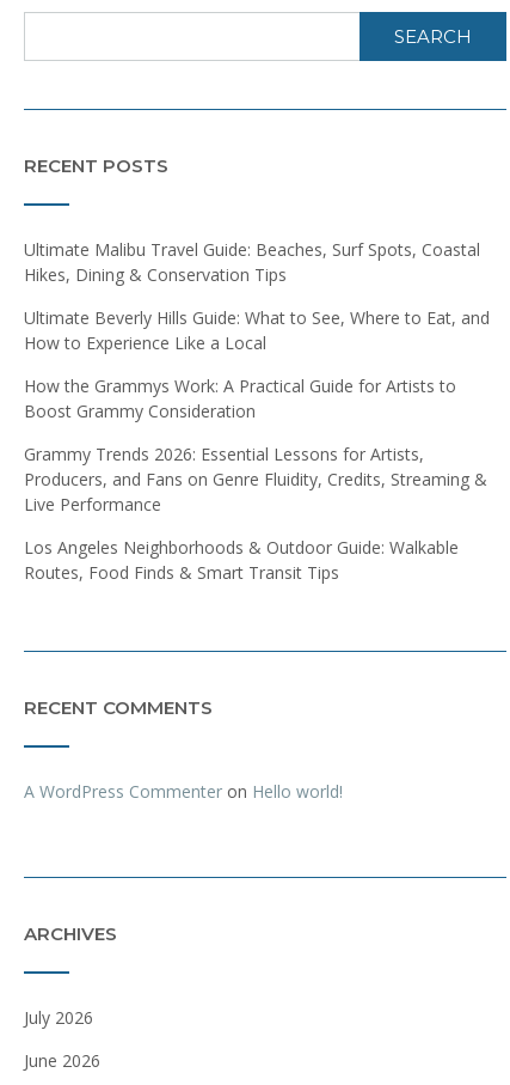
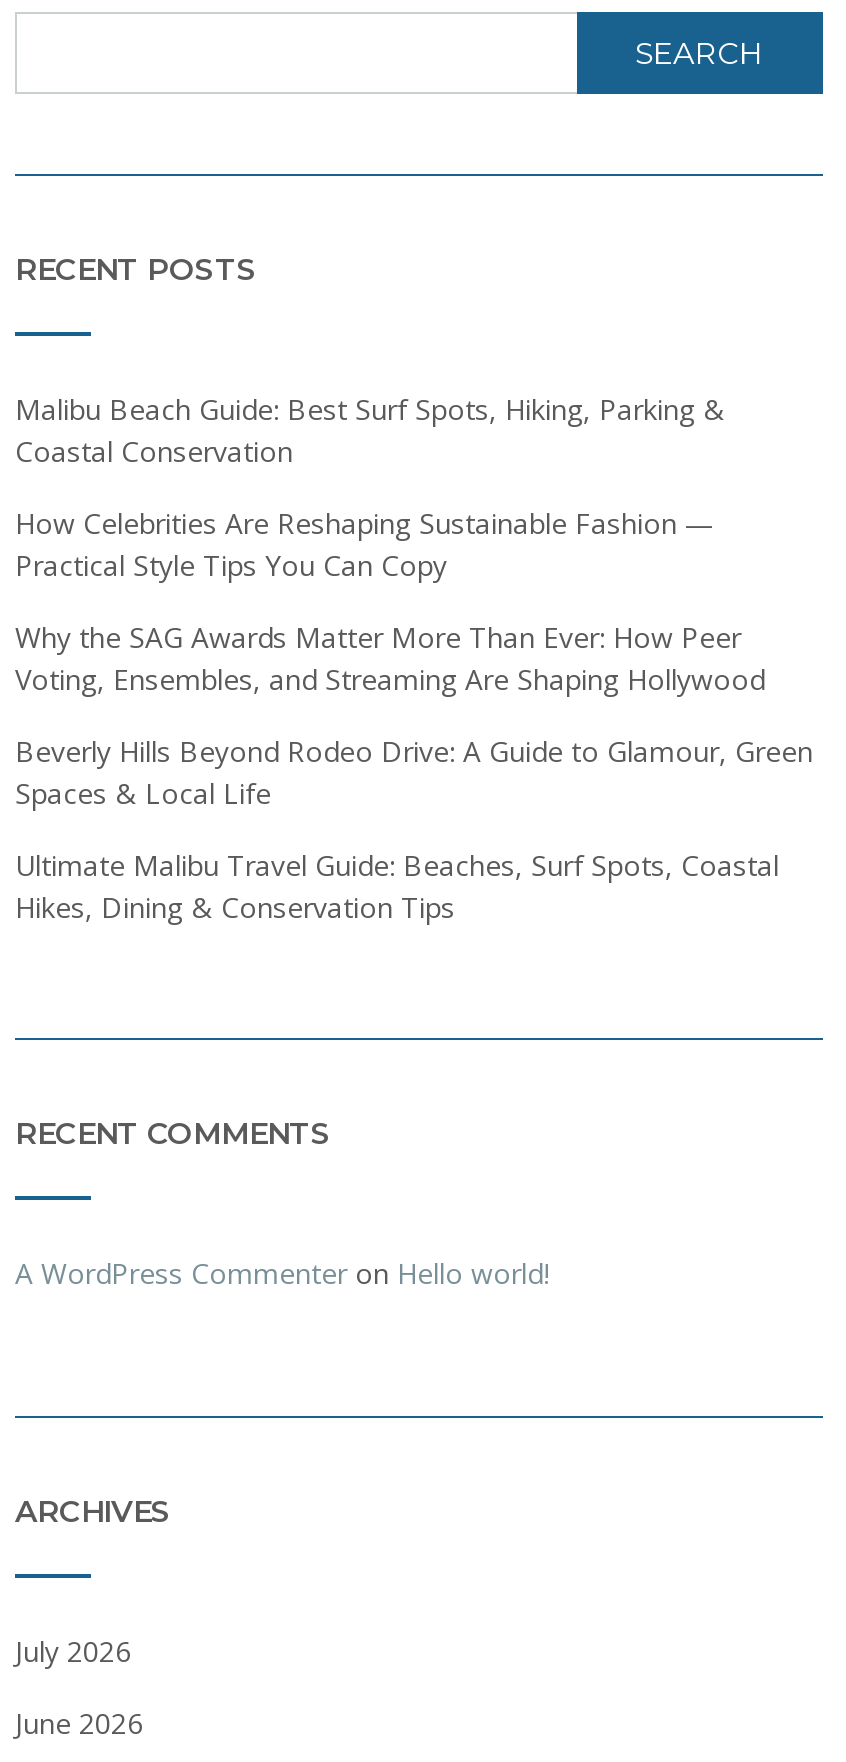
none -> [15,389,813,811] Malibu Beach Guide: Best Surf Spots, Hiking, Parking & | Coastal Conservation | How Celebrities Are Reshaping Sustainable Fashion — | Practical Style Tips You Can Copy | Why the SAG Awards Matter More Than Ever: How Peer | Voting, Ensembles, and Streaming Are Shaping Hollywood | Beverly Hills Beyond Rodeo Drive: A Guide to Glamour, Green | Spaces & Local Life
moved [24,238,480,285] -> [15,845,779,925]: Ultimate Malibu Travel Guide: Beaches, Surf Spots, Coastal | Hikes, Dining & Conservation Tips
[24,306,490,583] Ultimate Beverly Hills Guide: What to See, Where to Eat, and | How to Experience Like a Local | How the Grammys Work: A Practical Guide for Artists to | Boost Grammy Consideration | Grammy Trends 2026: Essential Lessons for Artists, | Producers, and Fans on Genre Fluidity, Credits, Streaming & | Live Performance | Los Angeles Neighborhoods & Outdoor Guide: Walkable | Routes, Food Finds & Smart Transit Tips -> none

